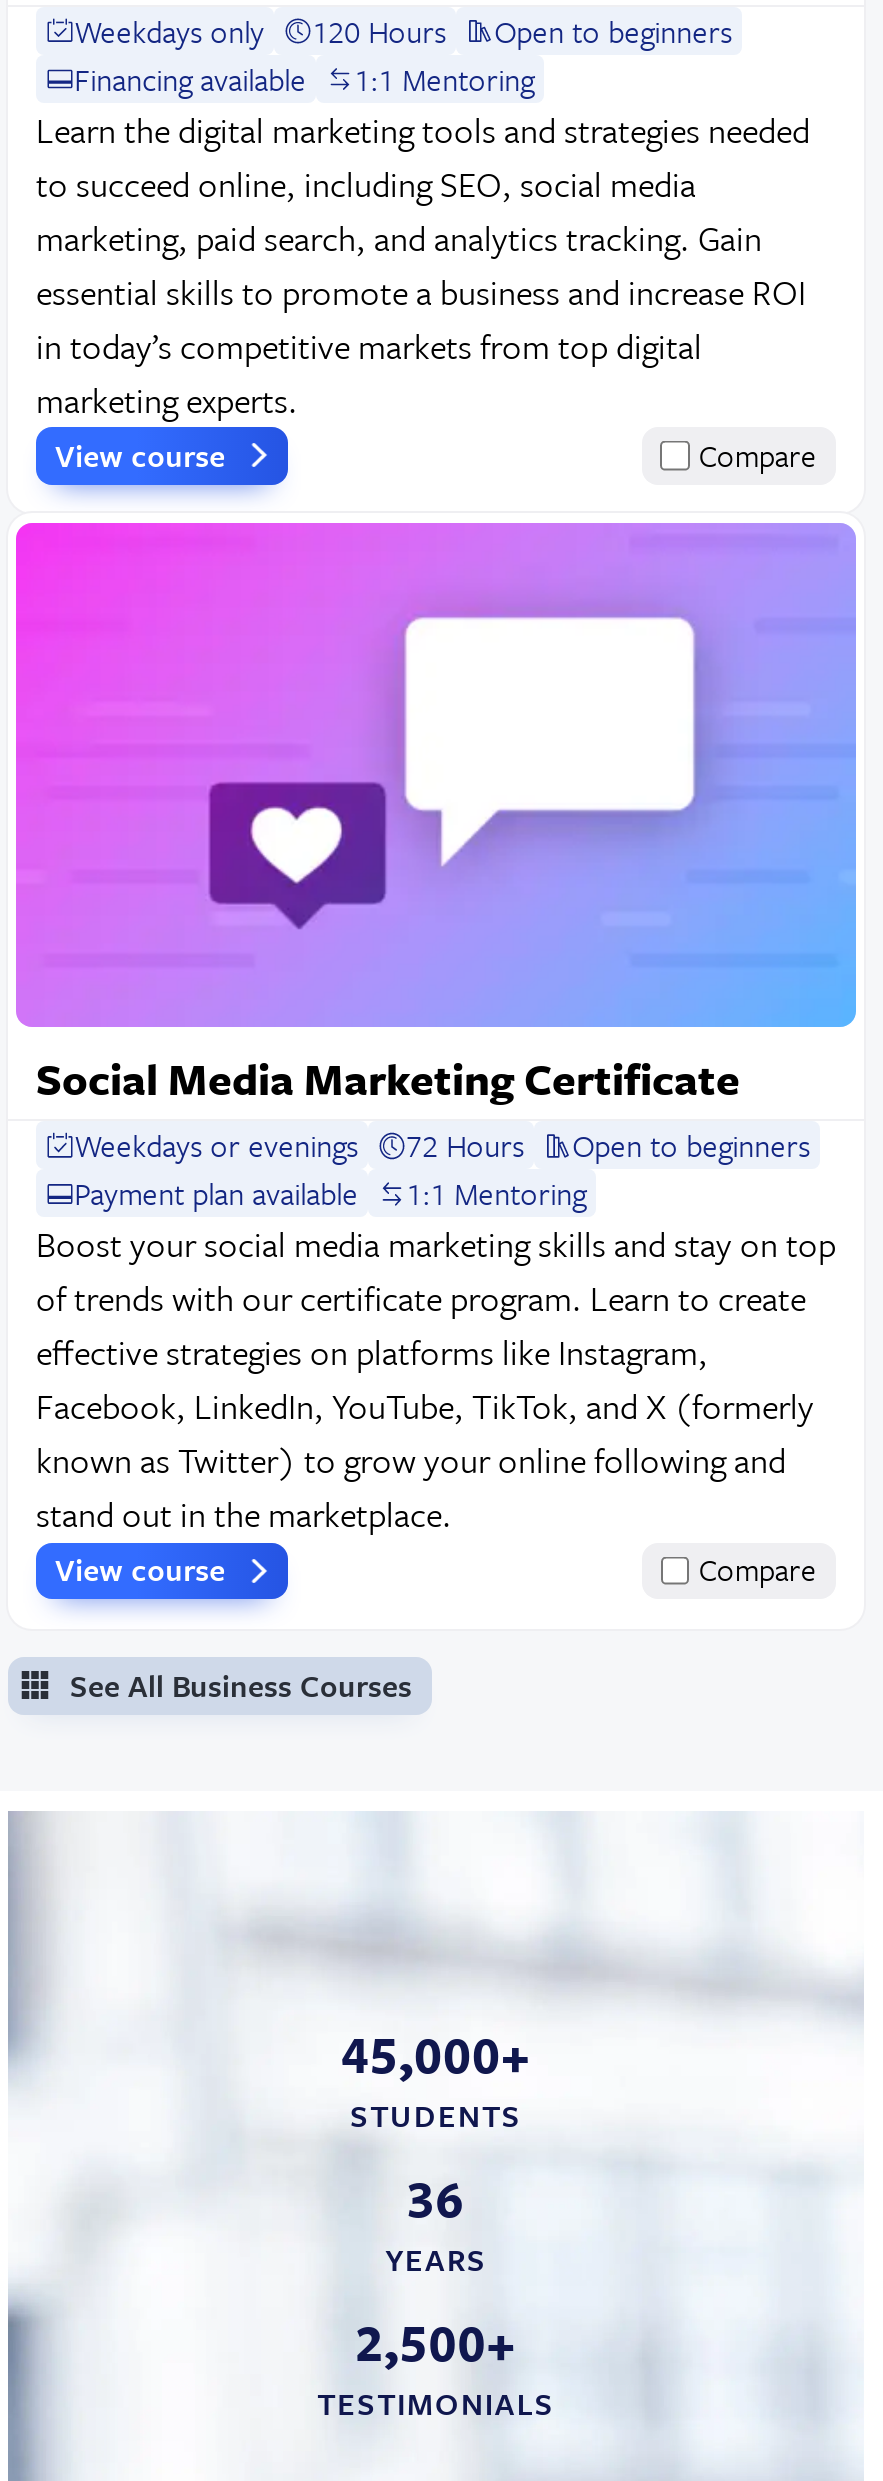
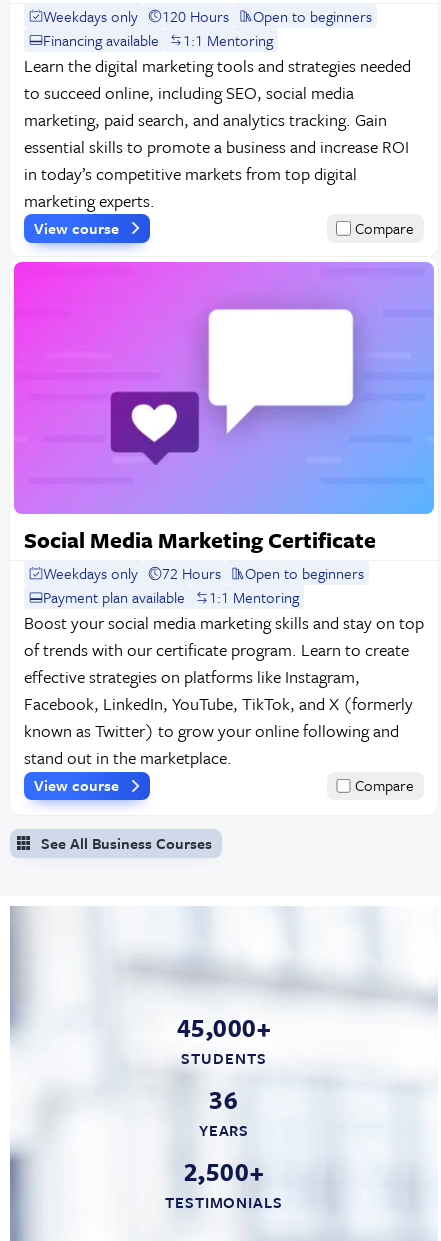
[74,1124,358,1168] Weekdays or evenings -> [43,562,138,584] Weekdays only

